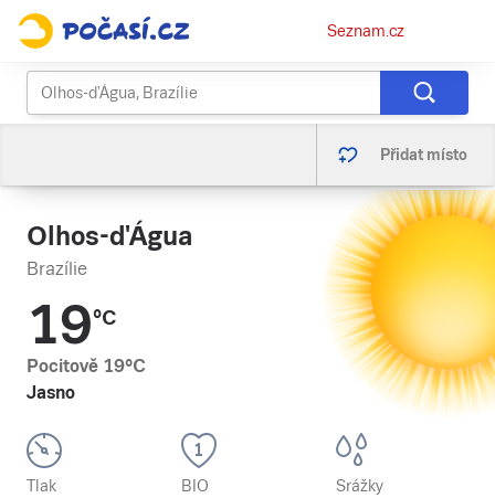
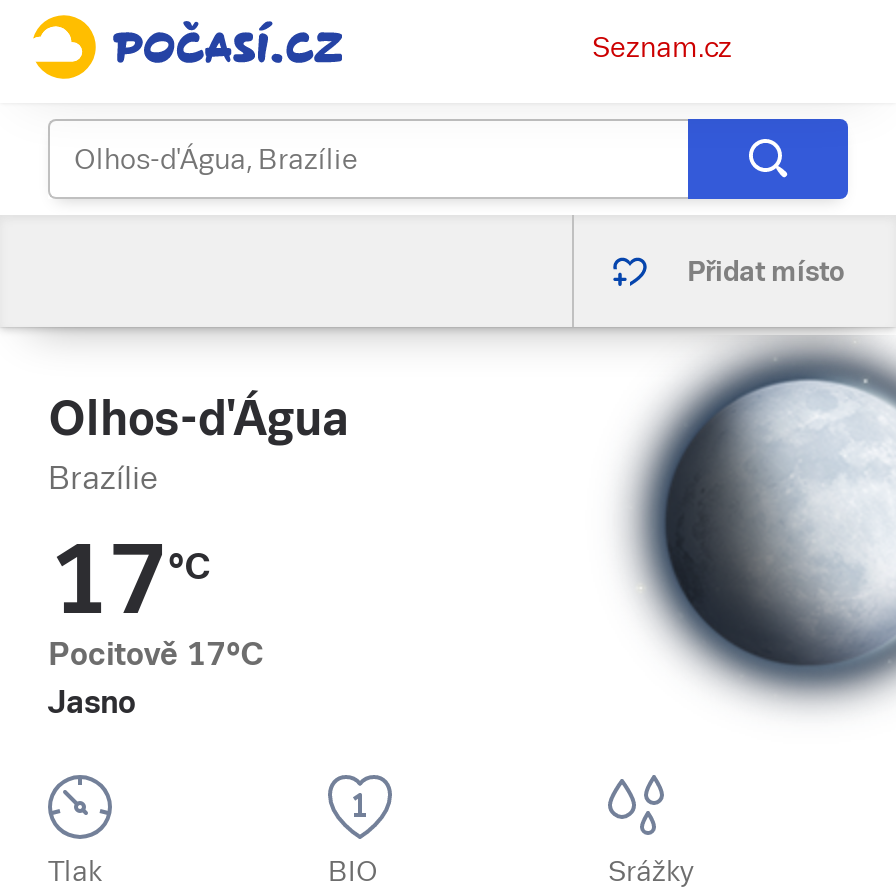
[328,190,492,410] [image] -> [596,337,890,729] [image]
[27,295,116,356] 19°C -> [48,525,210,635] 17°C
[27,356,146,377] Pocitově 19°C -> [48,635,264,673] Pocitově 17°C

